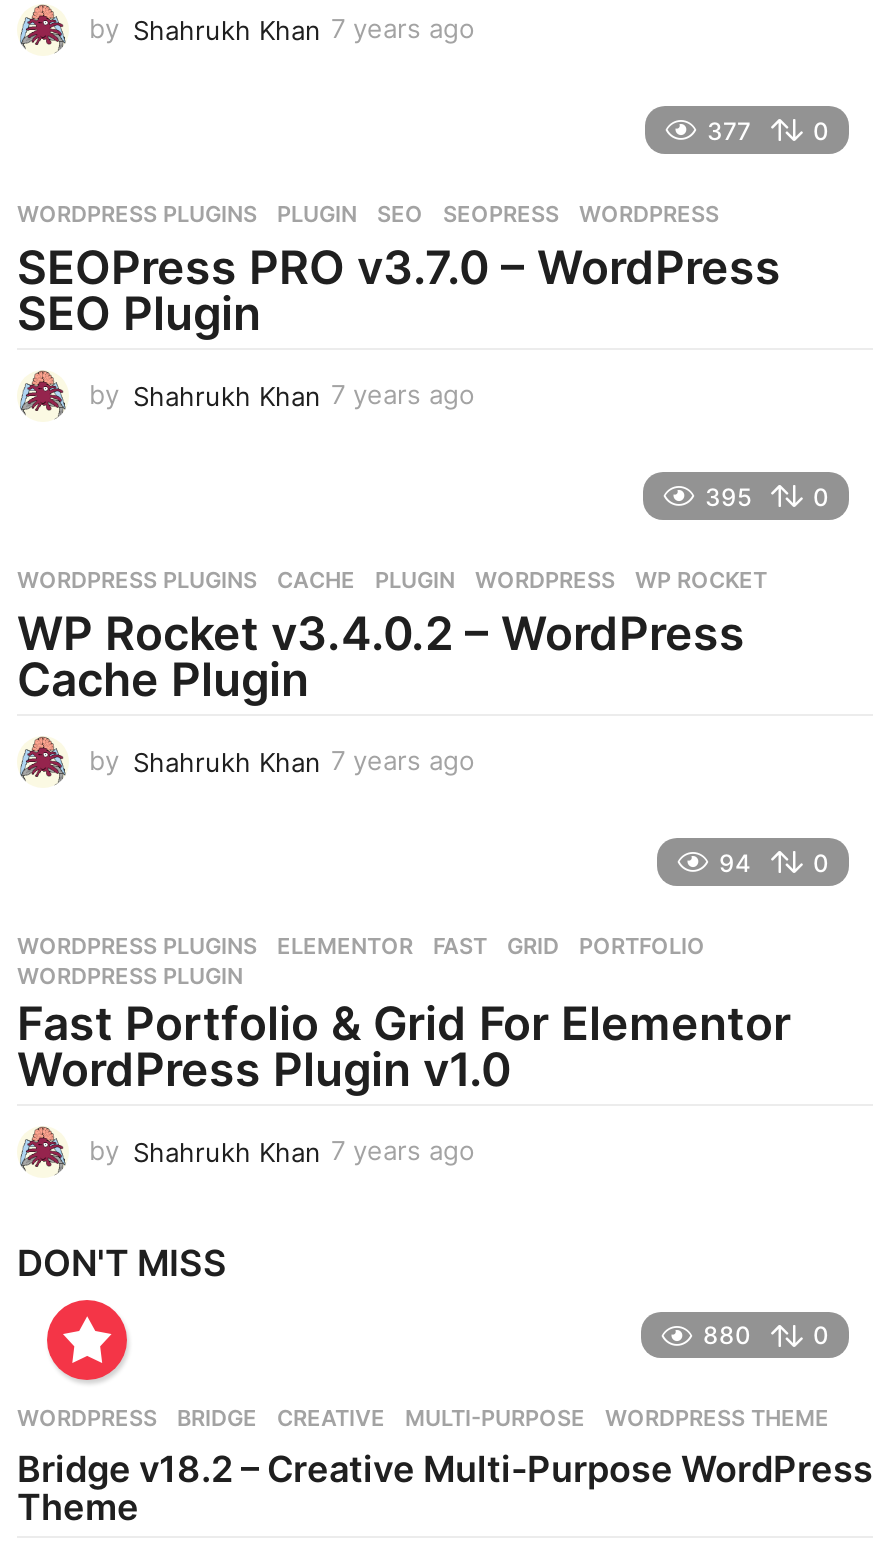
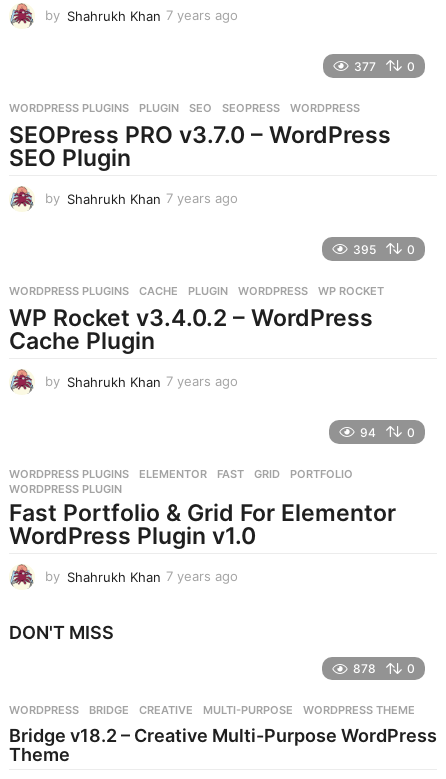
[45,1298,131,1384] [image] -> none
[703,1320,751,1350] 880 -> [353,661,376,676] 878

